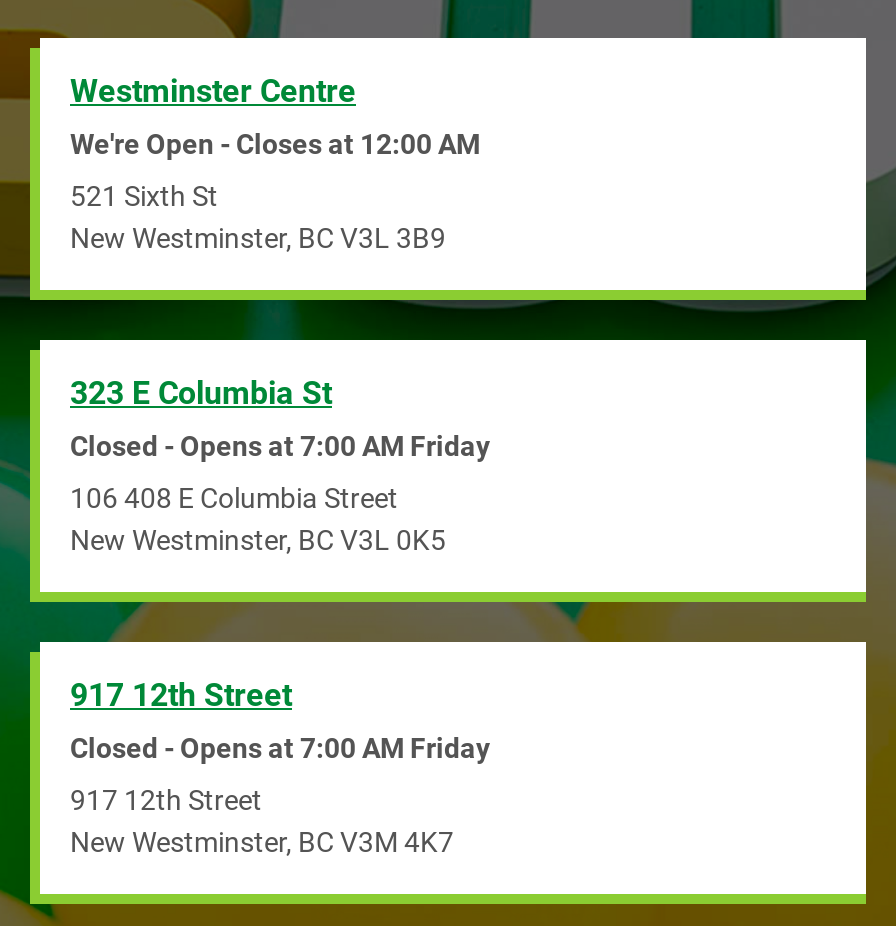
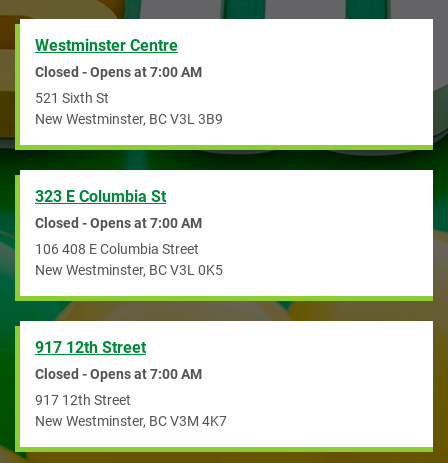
[70,128,480,160] We're Open - Closes at 12:00 AM -> [35,64,202,80] Closed - Opens at 7:00 AM
[70,430,490,462] Closed - Opens at 7:00 AM Friday -> [35,215,202,231] Closed - Opens at 7:00 AM
[70,732,490,764] Closed - Opens at 7:00 AM Friday -> [35,366,202,382] Closed - Opens at 7:00 AM

